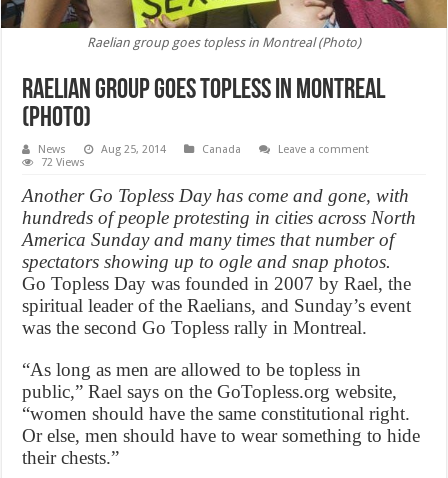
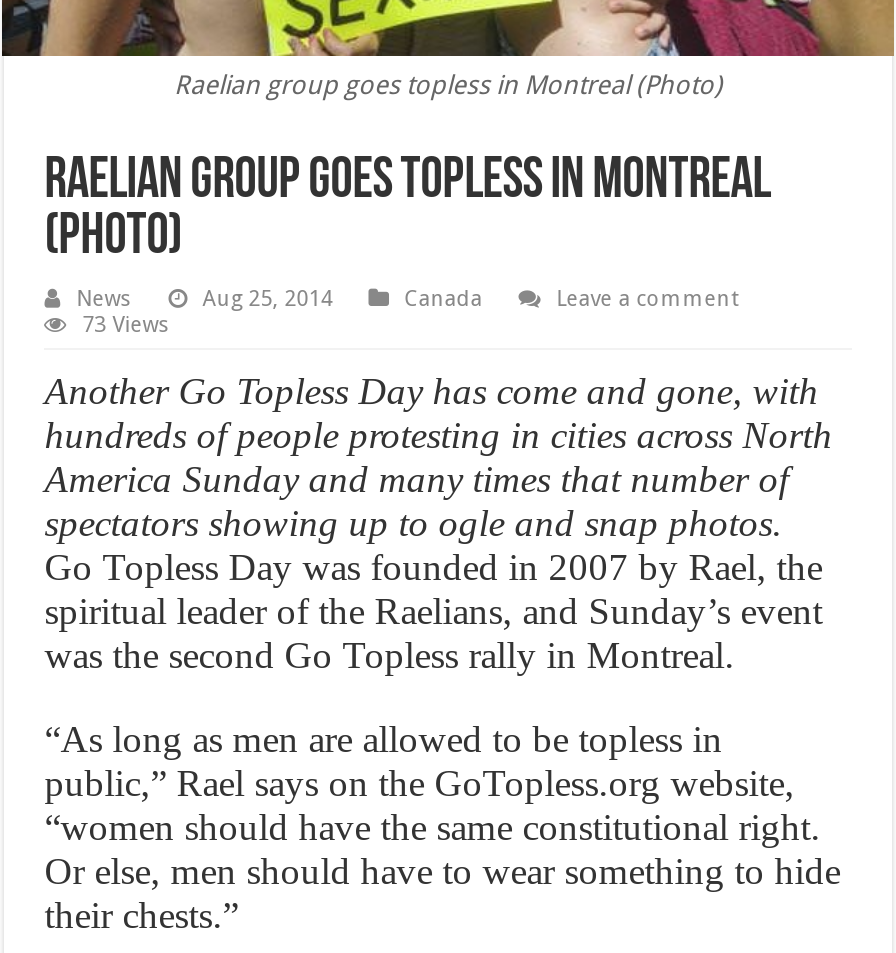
[41,156,85,169] 72 Views -> [82,312,170,338] 73 Views

